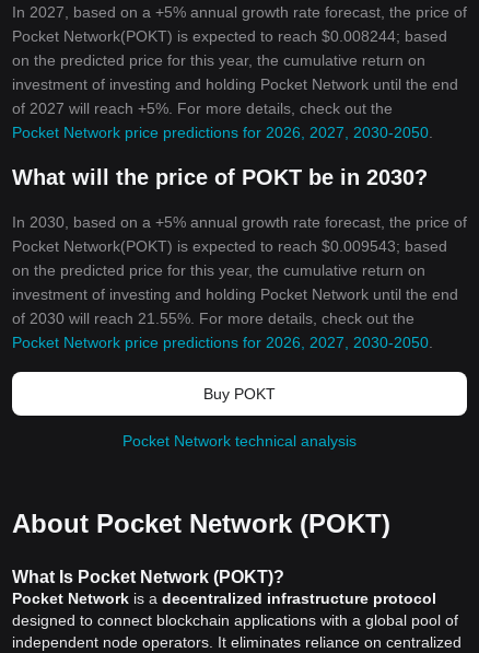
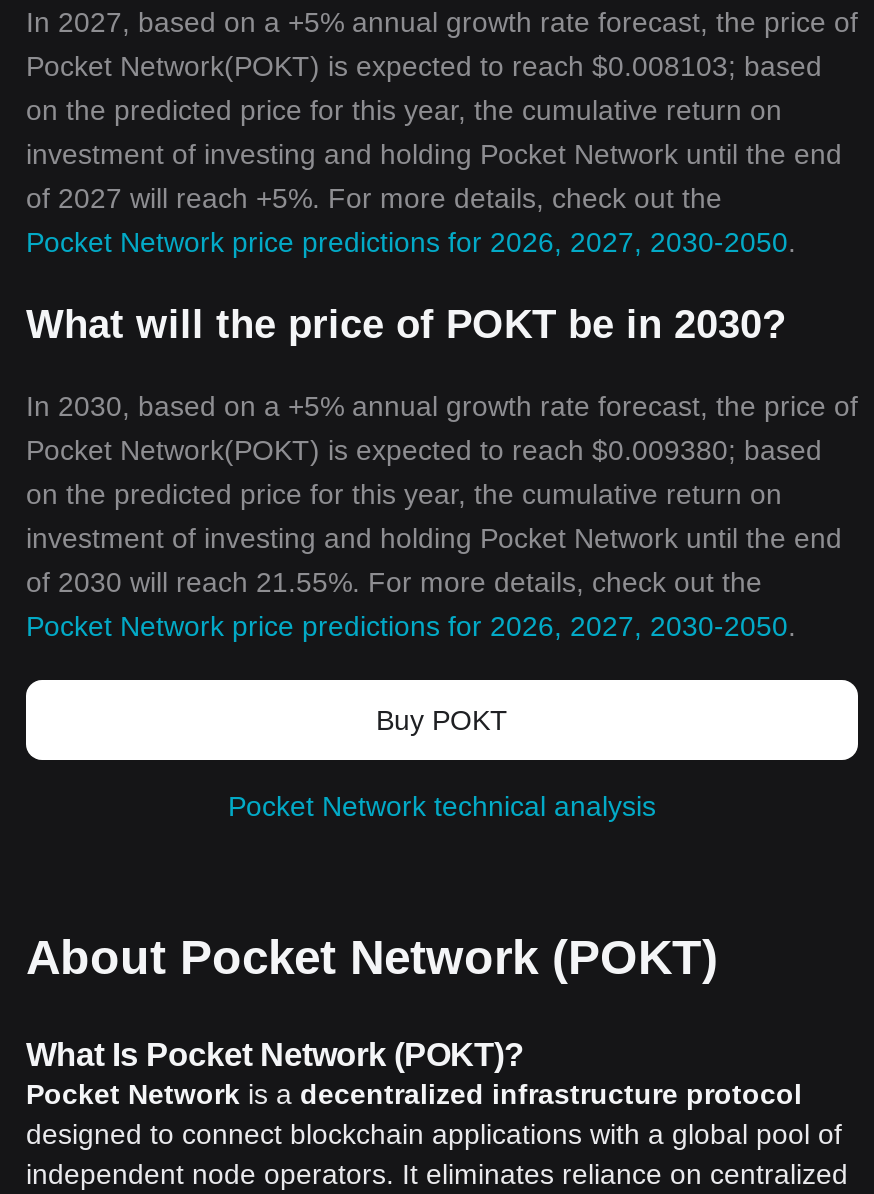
[12,27,447,45] Pocket Network(POKT) is expected to reach $0.008244; based -> [26,50,822,82] Pocket Network(POKT) is expected to reach $0.008103; based
[12,237,447,255] Pocket Network(POKT) is expected to reach $0.009543; based -> [26,434,822,466] Pocket Network(POKT) is expected to reach $0.009380; based

